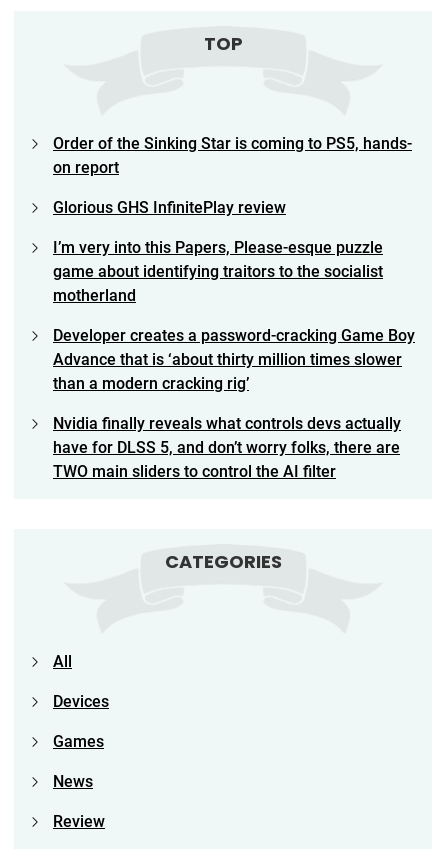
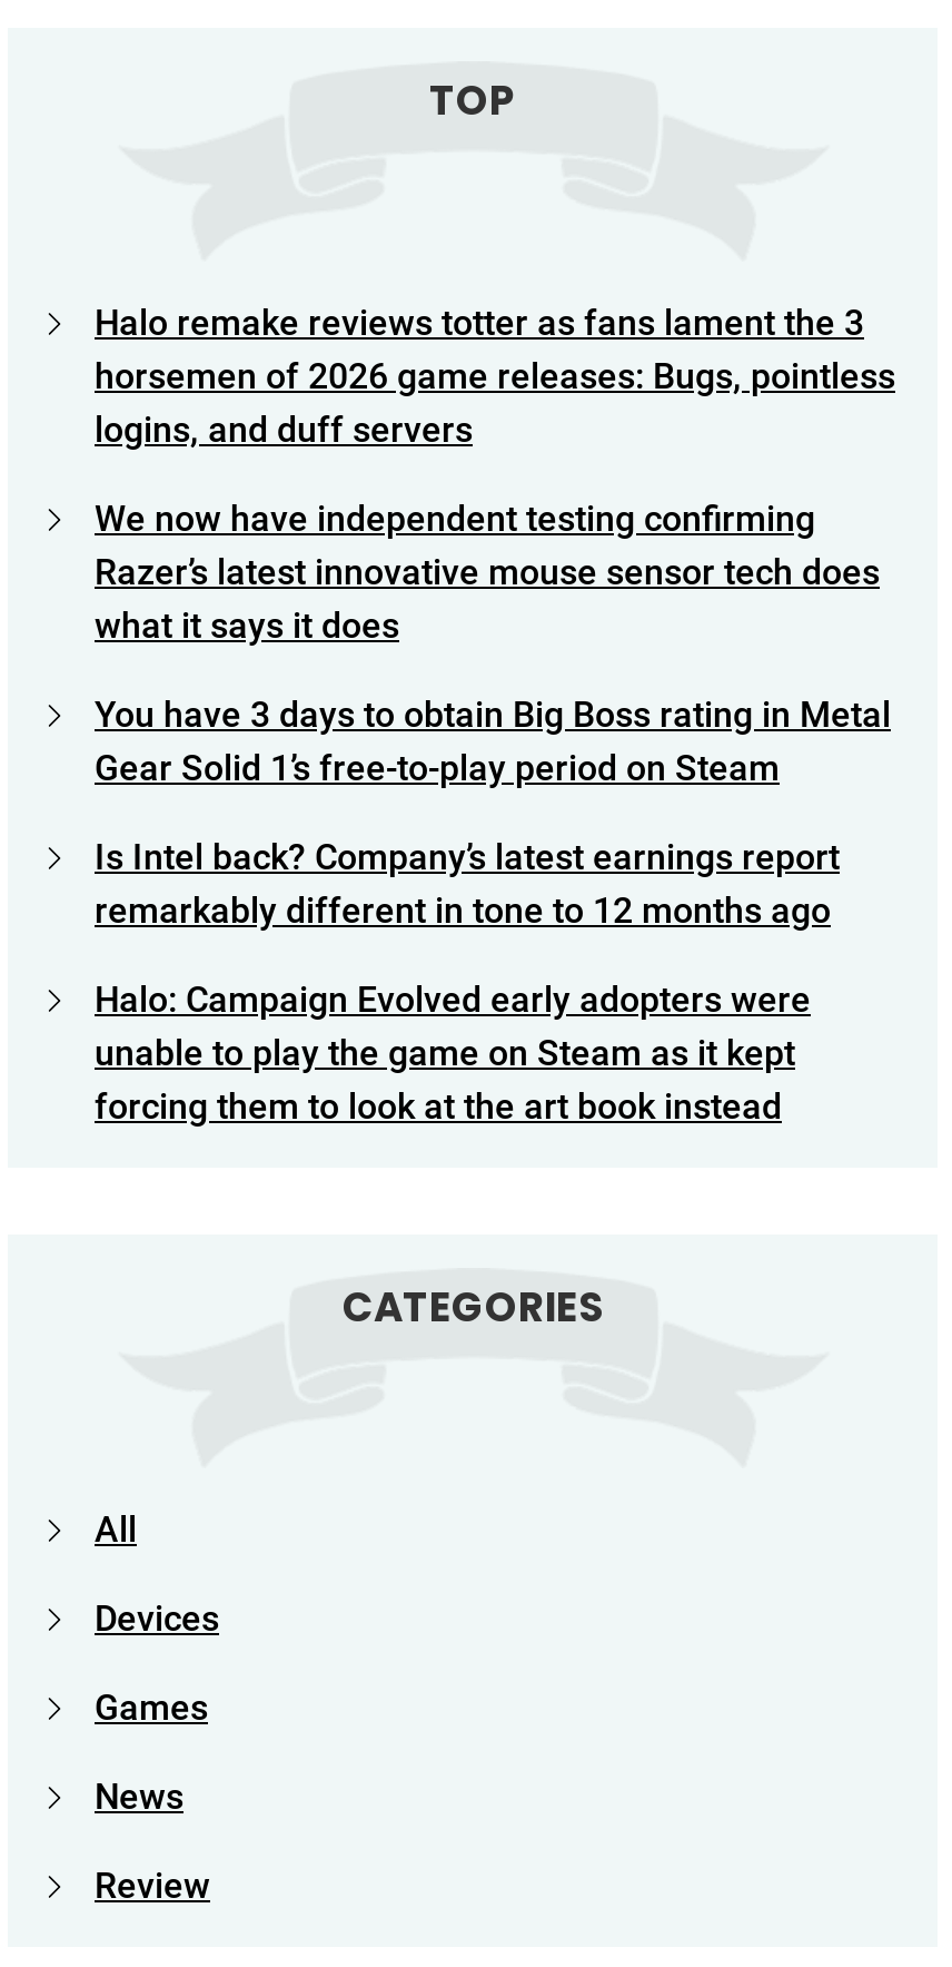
[53,134,412,177] Order of the Sinking Star is coming to PS5, hands- | on report -> [95,302,895,451] Halo remake reviews totter as fans lament the 3 | horsemen of 2026 game releases: Bugs, pointless | logins, and duff servers
[53,198,286,217] Glorious GHS InfinitePlay review -> [95,498,880,647] We now have independent testing confirming | Razer’s latest innovative mouse sensor tech does | what it says it does
[53,238,383,305] I’m very into this Papers, Please-esque puzzle | game about identifying traitors to the socialist | motherland -> [95,694,891,789] You have 3 days to obtain Big Boss rating in Metal | Gear Solid 1’s free-to-play period on Steam
[53,326,415,393] Developer creates a password-cracking Game Boy | Advance that is ‘about thirty million times slower | than a modern cracking rig’ -> [95,836,840,932] Is Intel back? Company’s latest earnings report | remarkably different in tone to 12 months ago
[53,414,401,481] Nvidia finally reveals what controls devs actually | have for DLSS 5, and don’t worry folks, there are | TWO main sliders to control the AI filter -> [95,978,811,1128] Halo: Campaign Evolved early adopters were | unable to play the game on Steam as it kept | forcing them to look at the art book instead

